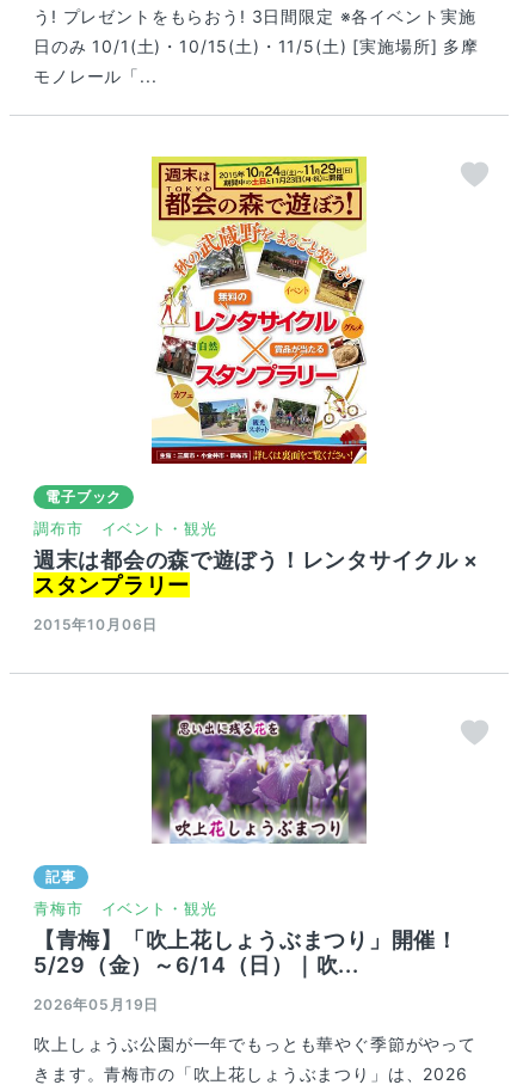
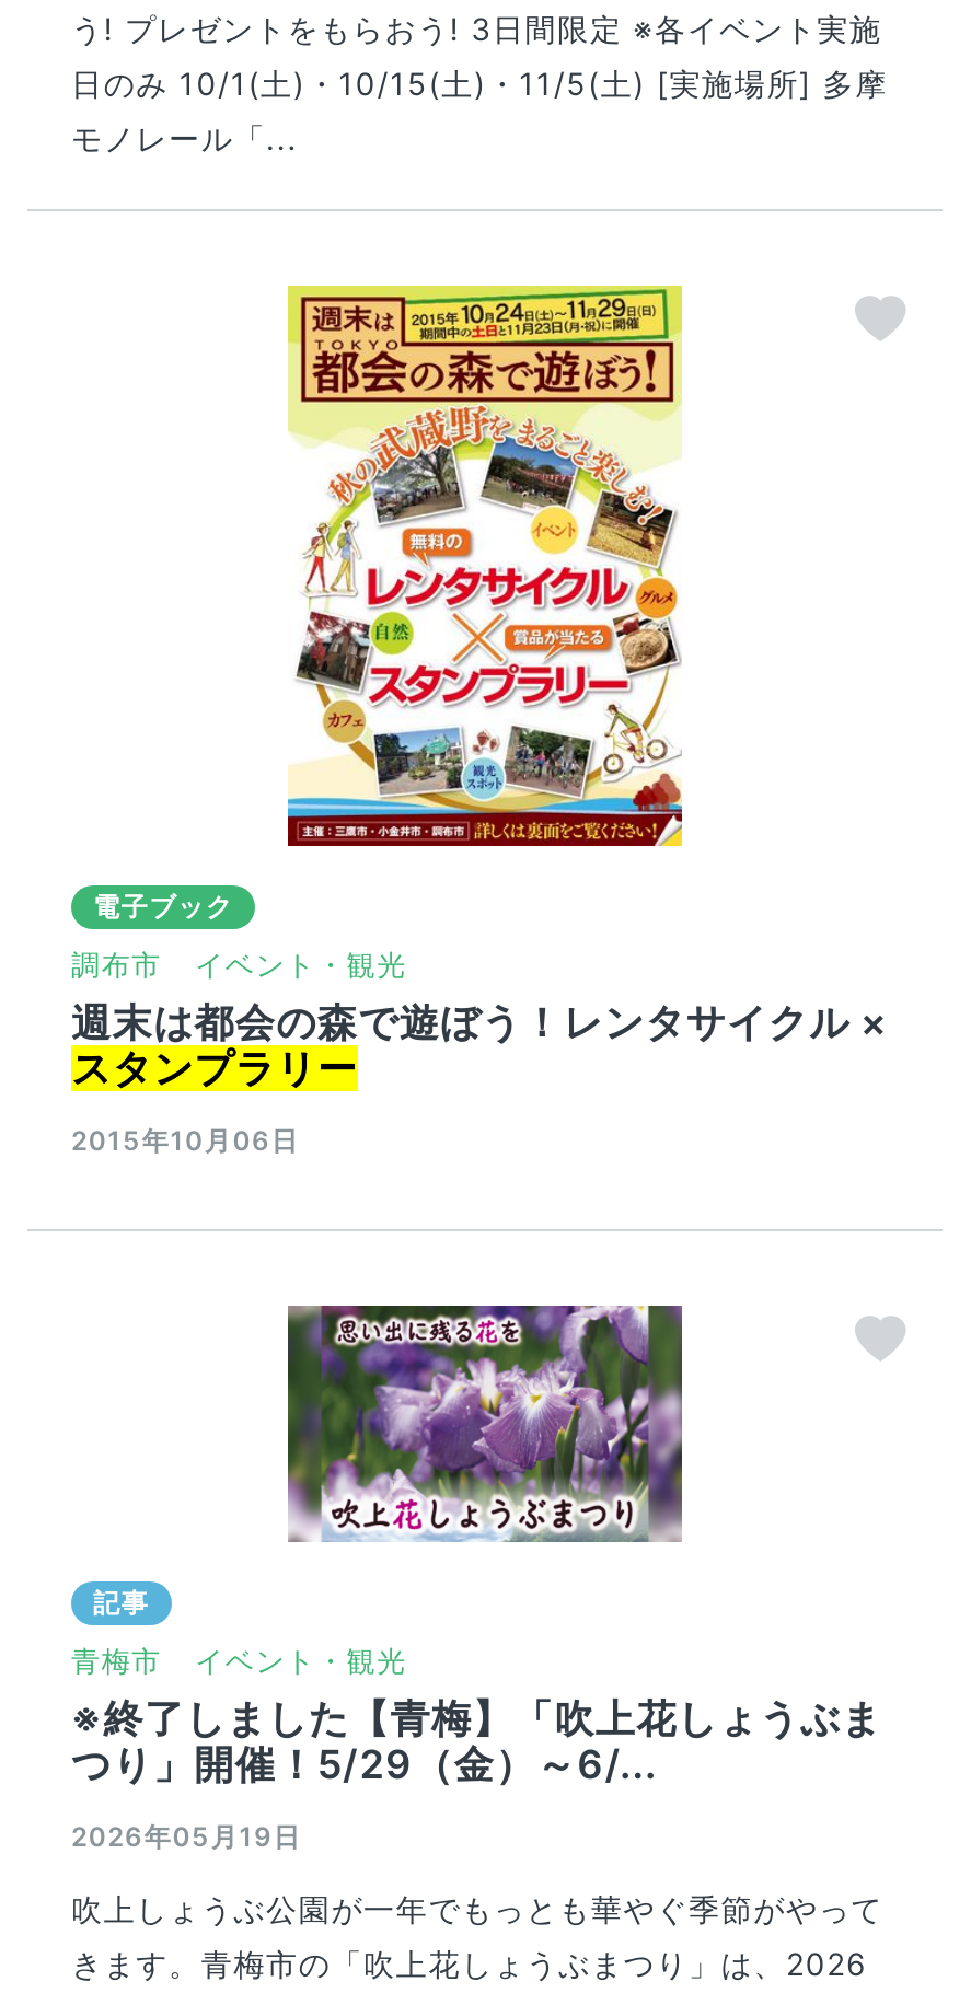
[33,927,458,977] 【青梅】「吹上花しょうぶまつり」開催！ | 5/29（金）～6/14（日）｜吹... -> [71,1696,882,1788] ※終了しました【青梅】「吹上花しょうぶま | つり」開催！5/29（金）～6/...

